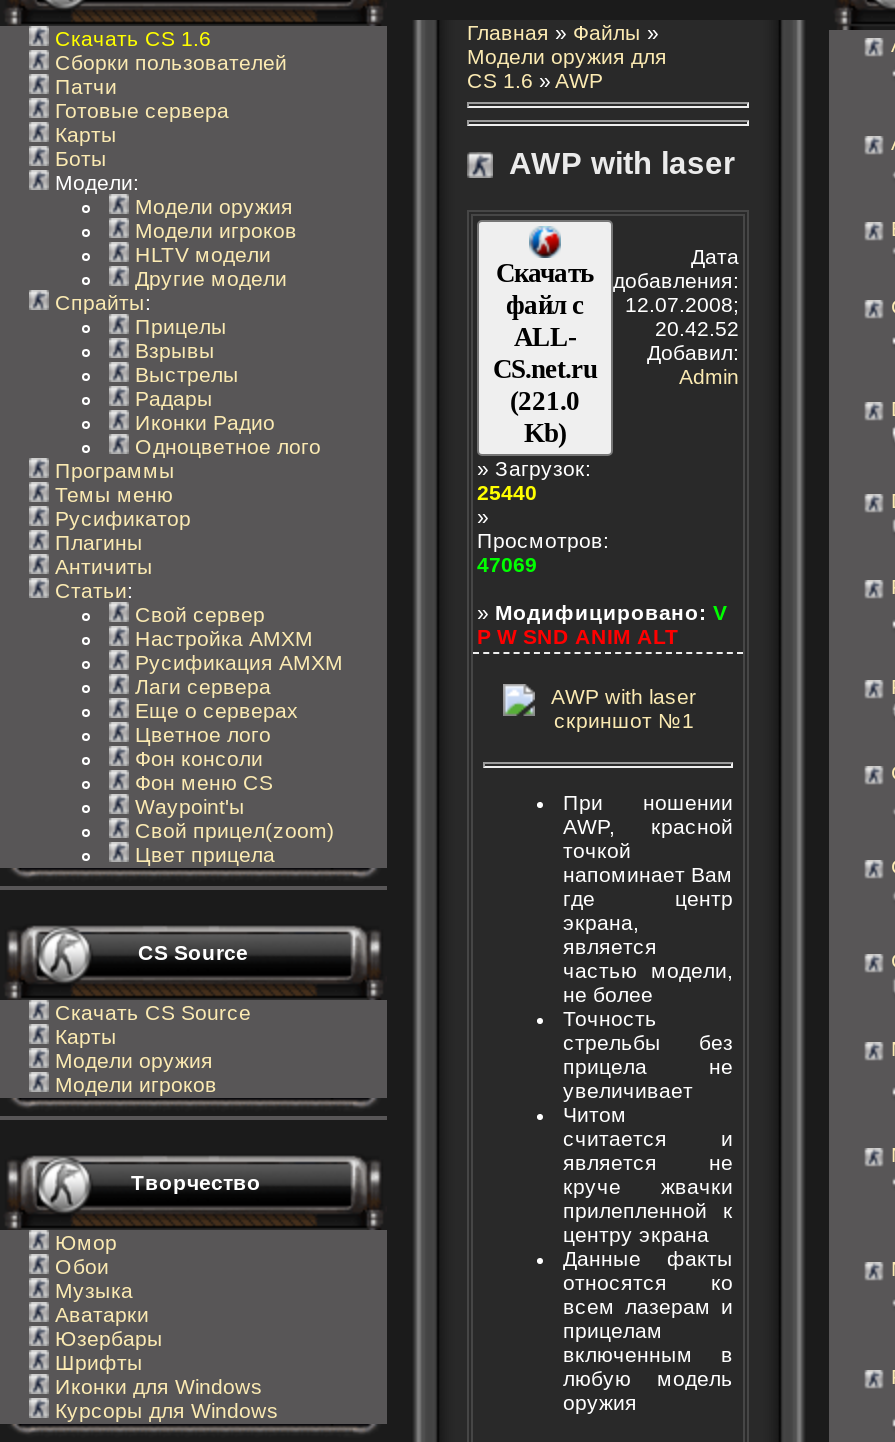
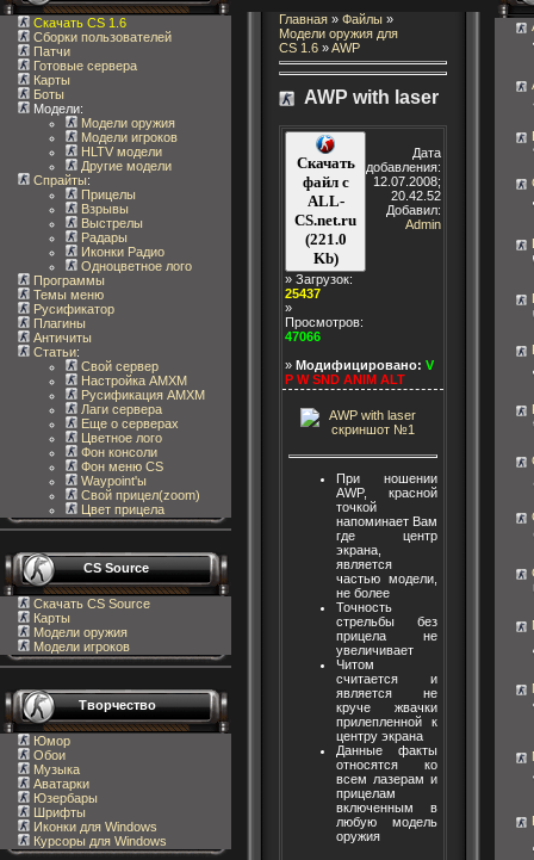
[477,479,537,503] 25440 -> [285,286,321,300] 25437
[477,551,537,575] 47069 -> [285,329,321,343] 47066

